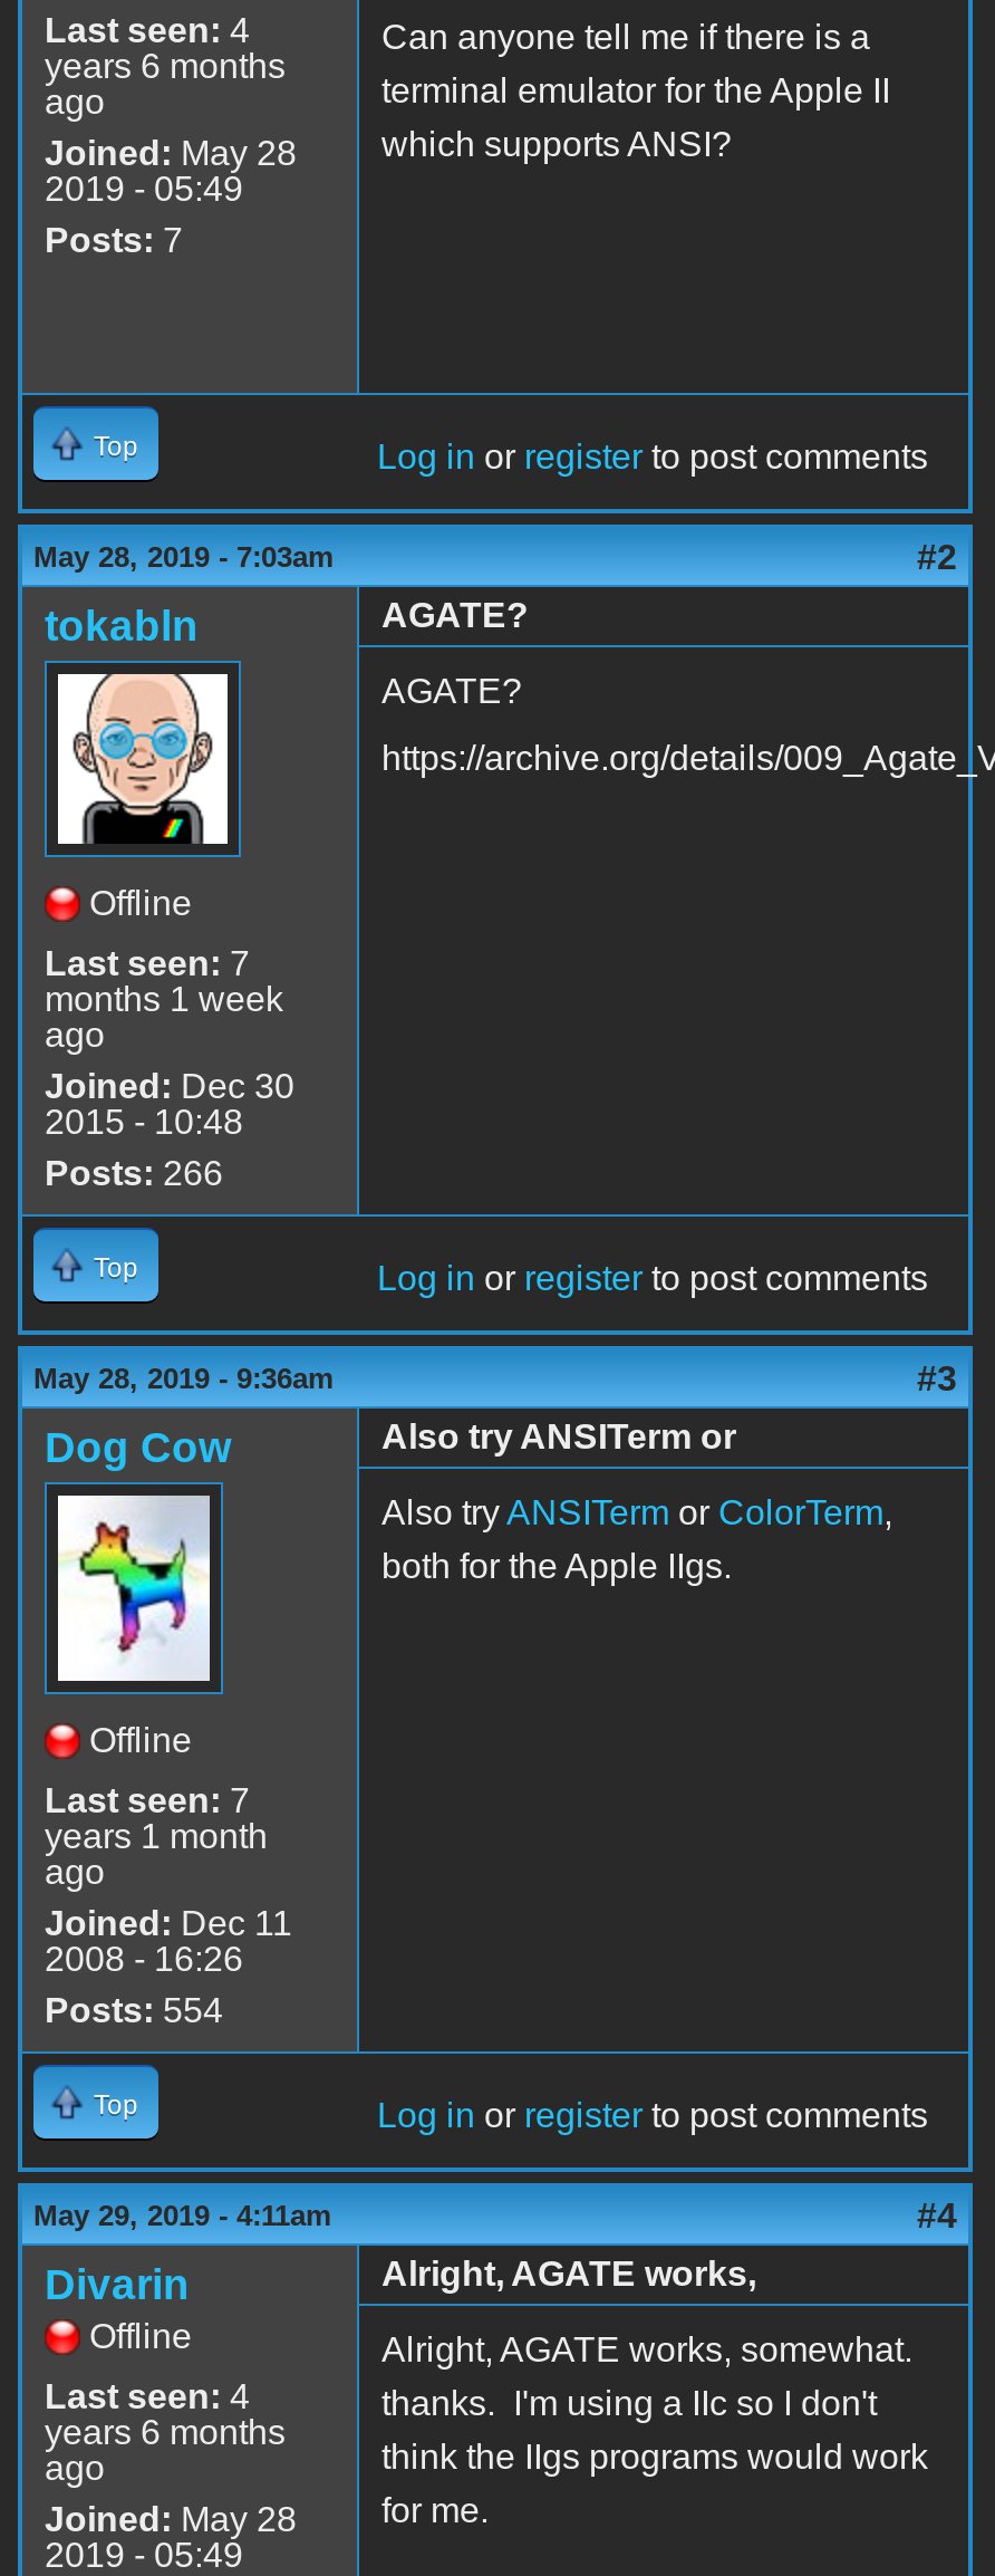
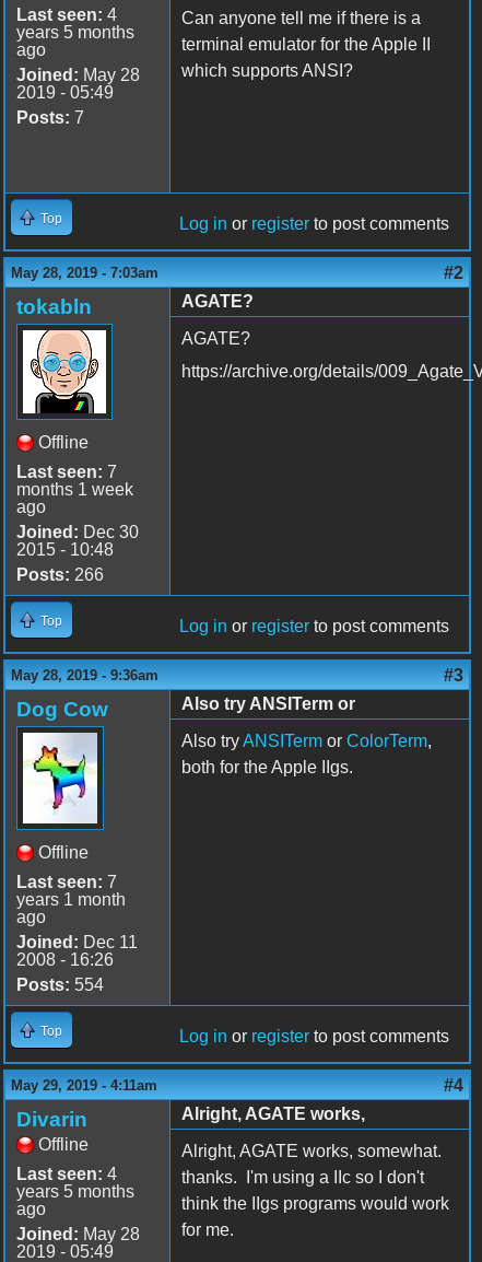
[45,47,286,85] years 6 months -> [16,23,134,41] years 5 months
[45,2413,286,2451] years 6 months -> [16,1182,134,1201] years 5 months

